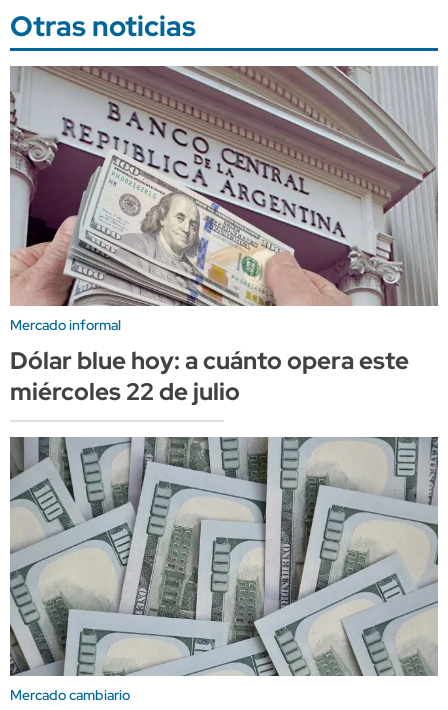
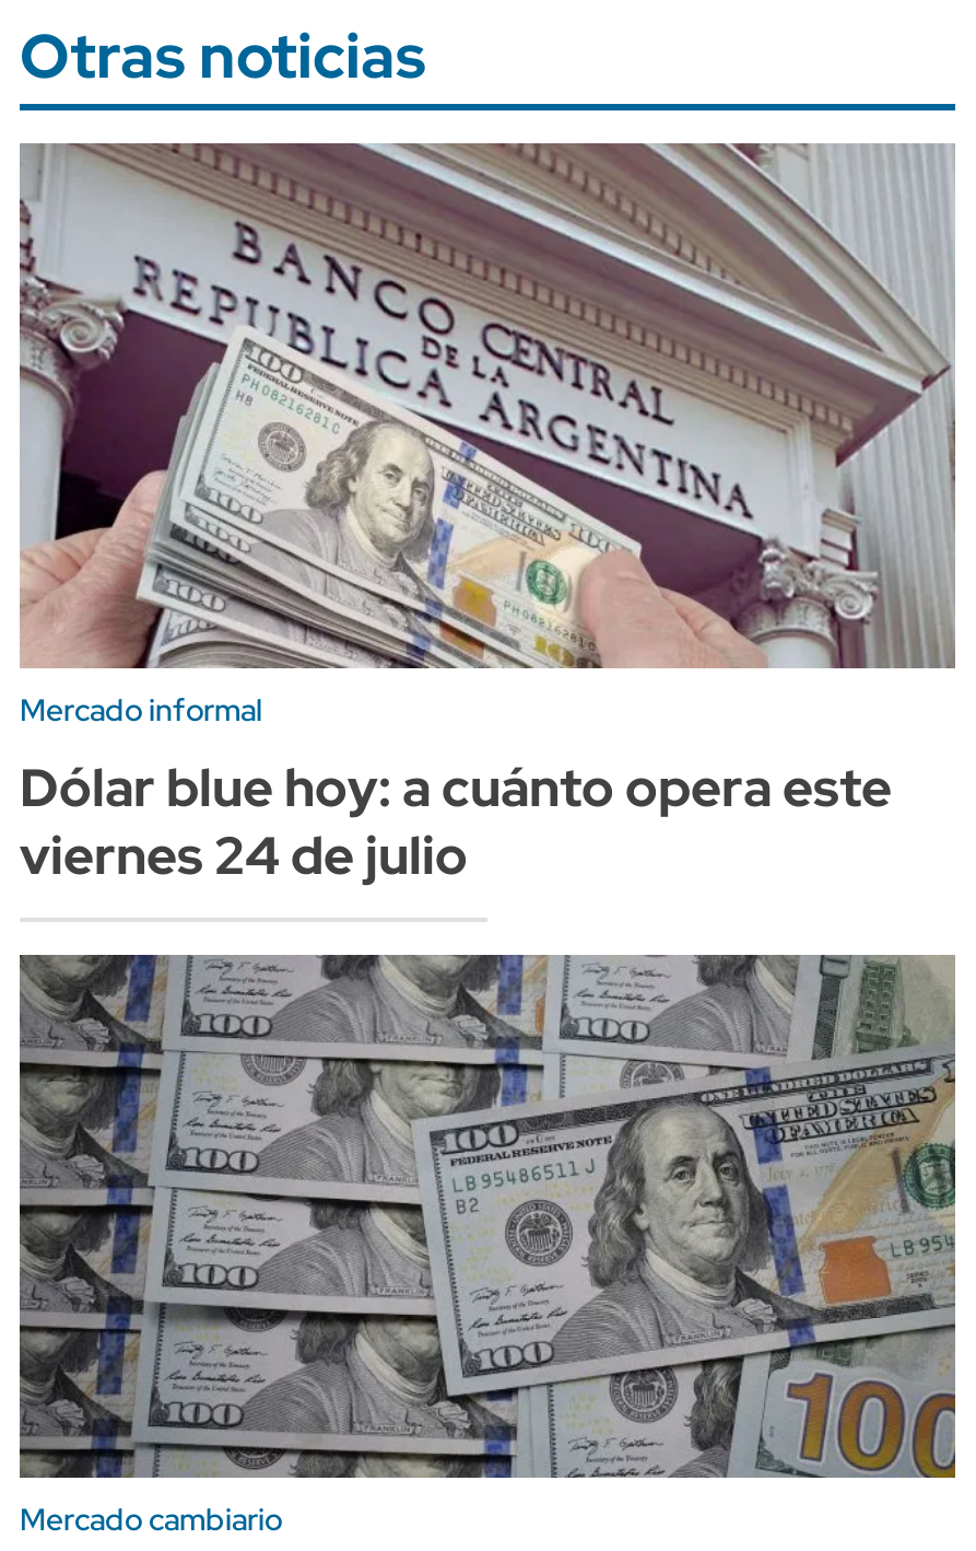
[10,376,240,407] miércoles 22 de julio -> [20,821,468,888] viernes 24 de julio
[10,437,438,677] [image] -> [20,955,955,1480] [image]

